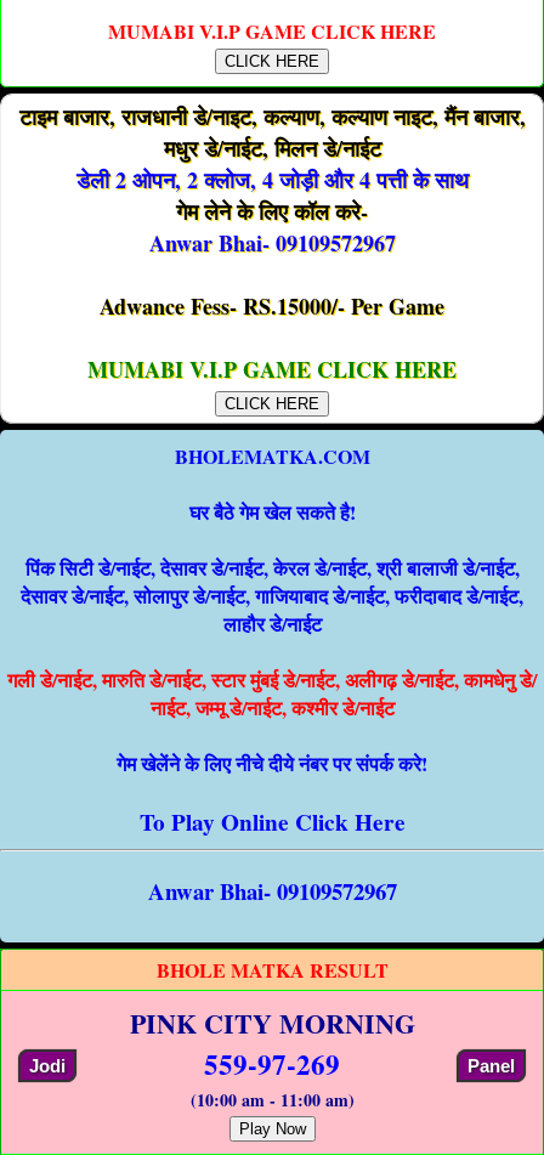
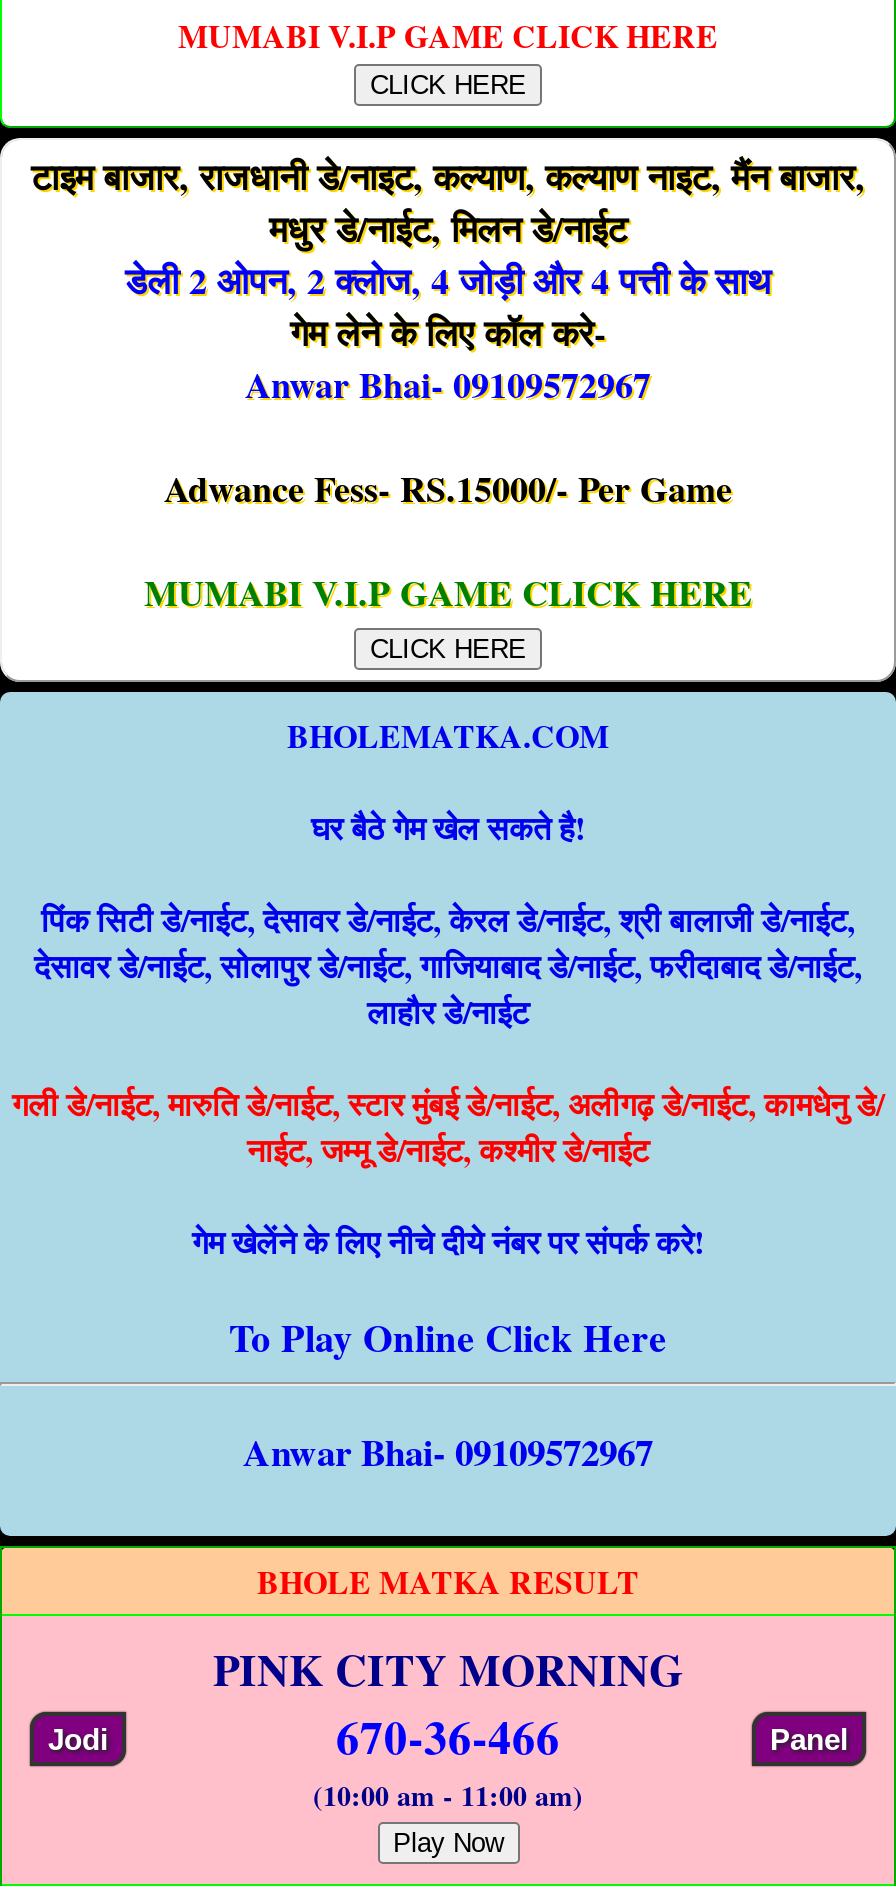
[204,1043,340,1084] 559-97-269 -> [336,1702,560,1770] 670-36-466

